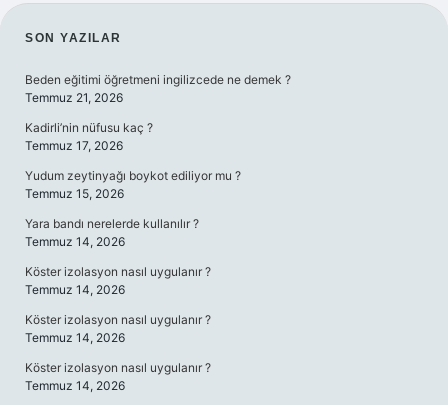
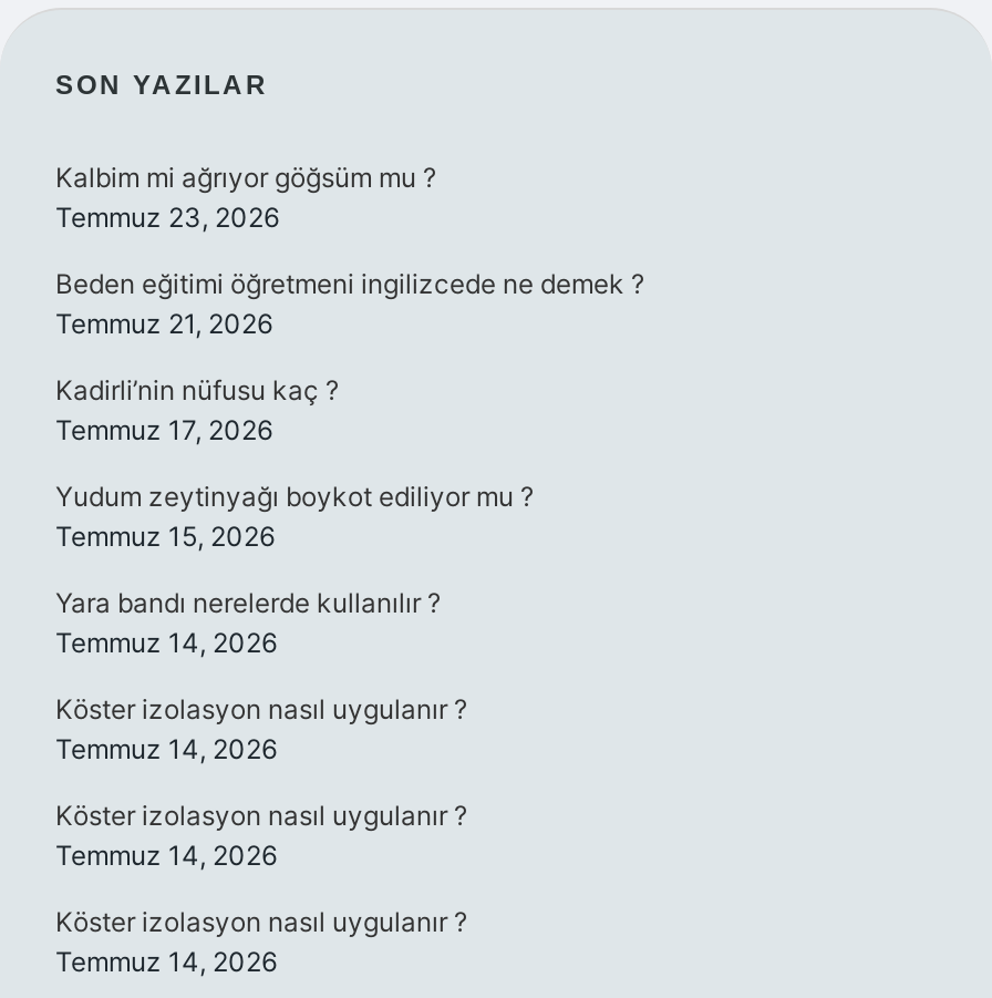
none -> [55,161,436,234] Kalbim mi ağrıyor göğsüm mu ? | Temmuz 23, 2026

